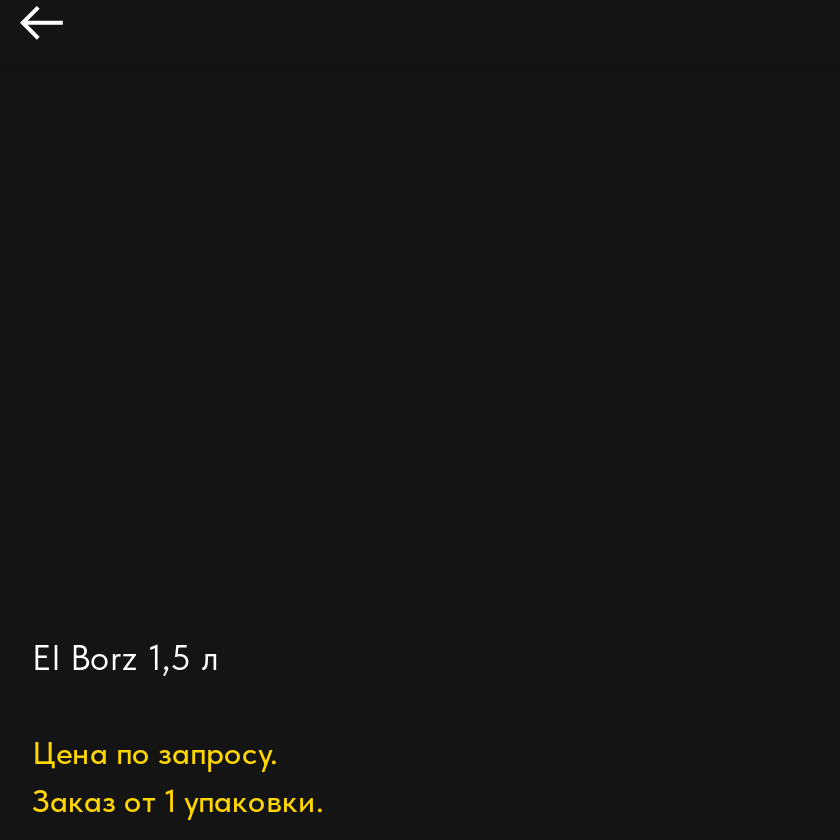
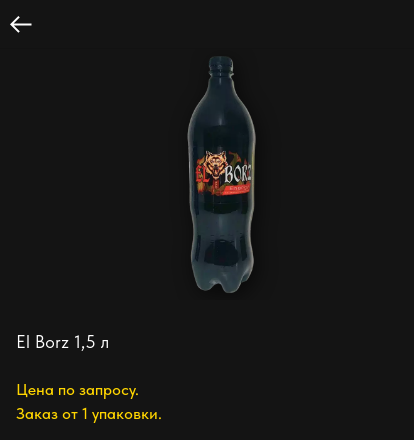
none -> [187,56,257,294] [image]

